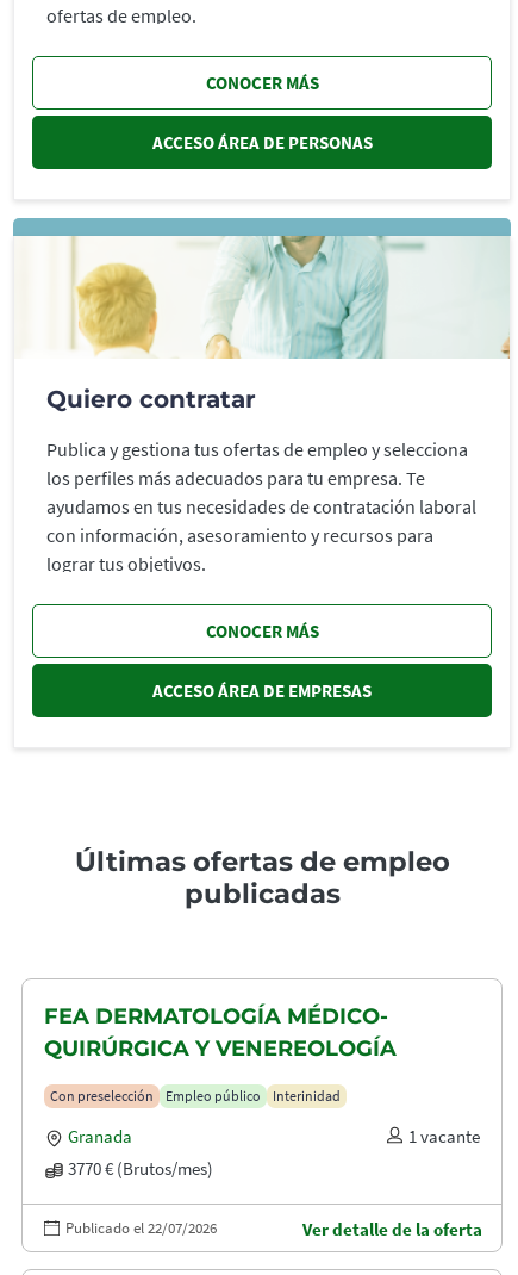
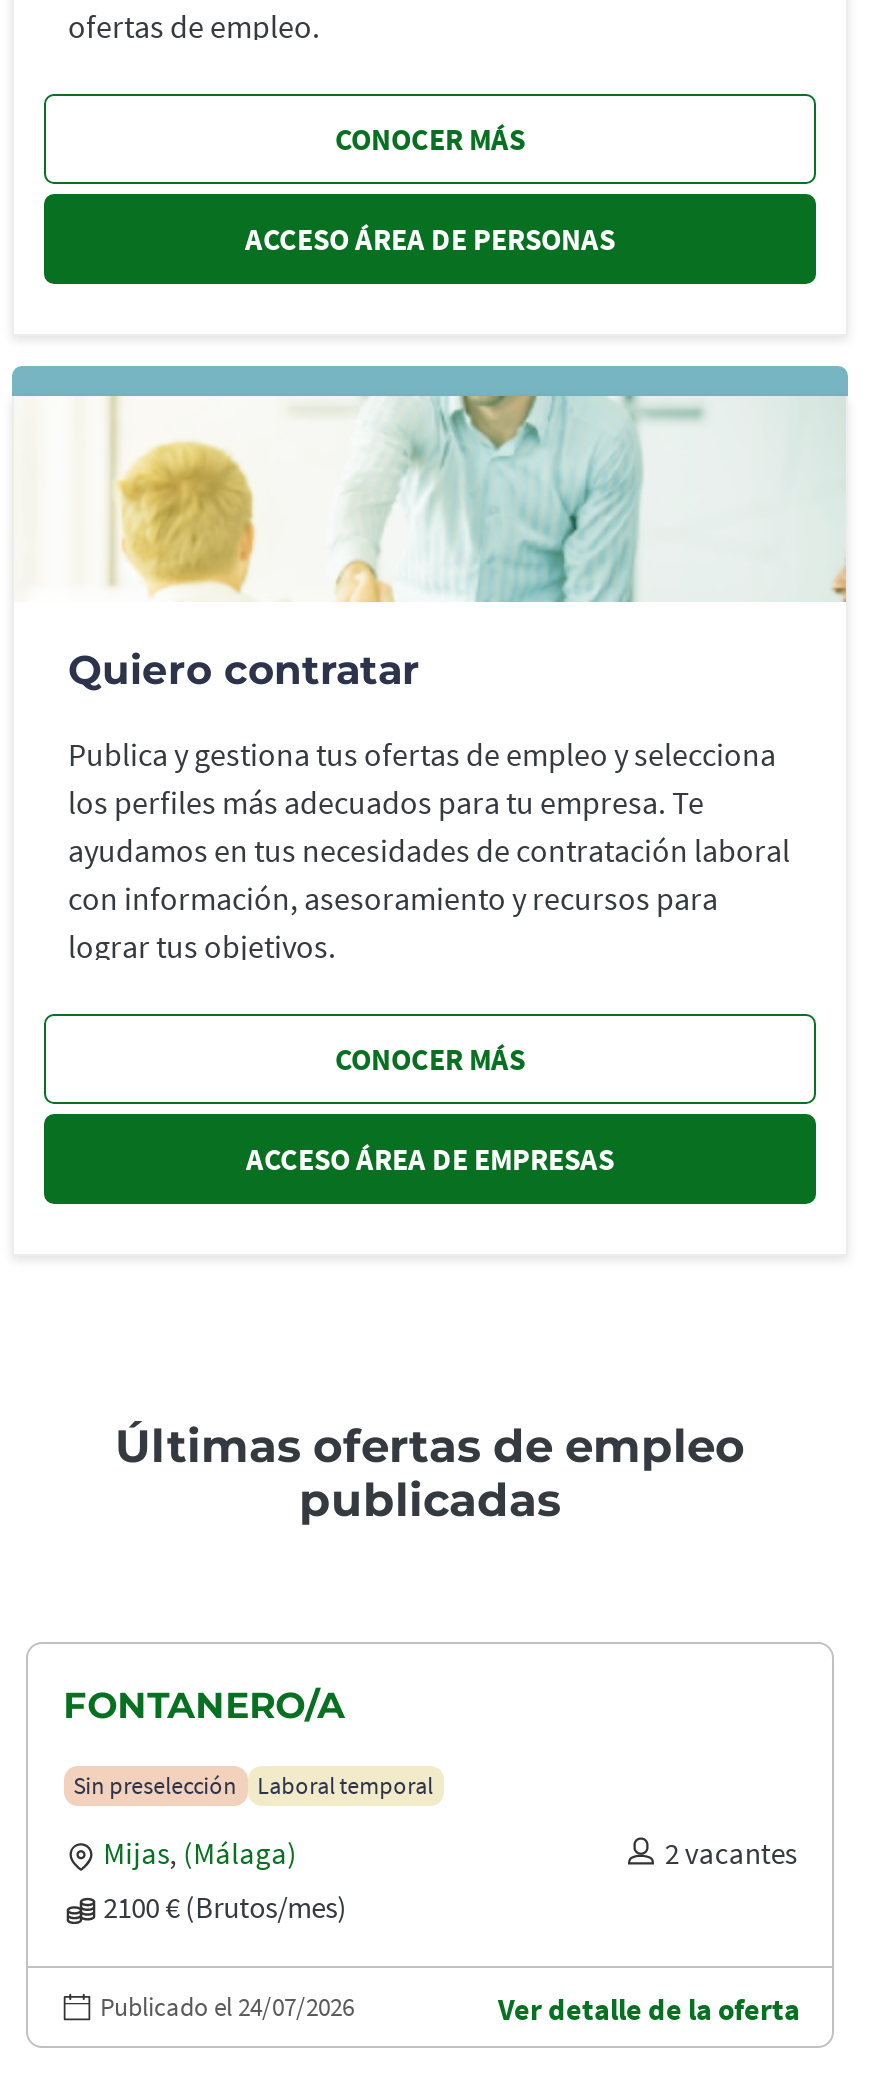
[44,1003,396,1061] FEA DERMATOLOGÍA MÉDICO- | QUIRÚRGICA Y VENEREOLOGÍA -> [63,1683,345,1727] FONTANERO/A
[50,1086,340,1104] Con preselección | Empleo público | Interinidad -> [73,1769,433,1799] Sin preselección | Laboral temporal
[67,1124,480,1179] Granada | 1 vacante | 3770 € (Brutos/mes) -> [103,1833,797,1925] Mijas, (Málaga) | 2 vacantes | 2100 € (Brutos/mes)
[65,1217,217,1238] Publicado el 22/07/2026 -> [100,1989,354,2023] Publicado el 24/07/2026

